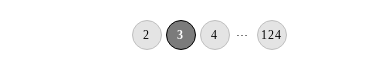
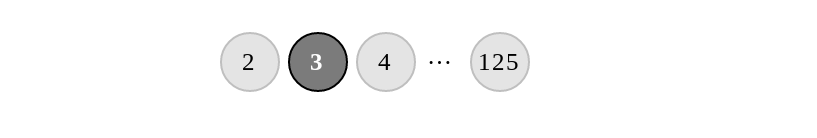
[261,28,282,42] 124 -> [478,48,520,76] 125

